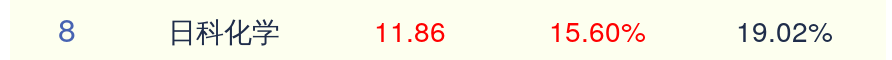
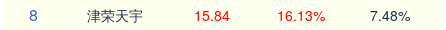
[168,11,832,51] 日科化学 | 11.86 | 15.60% | 19.02% -> [87,5,409,25] 津荣天宇 | 15.84 | 16.13% | 7.48%

